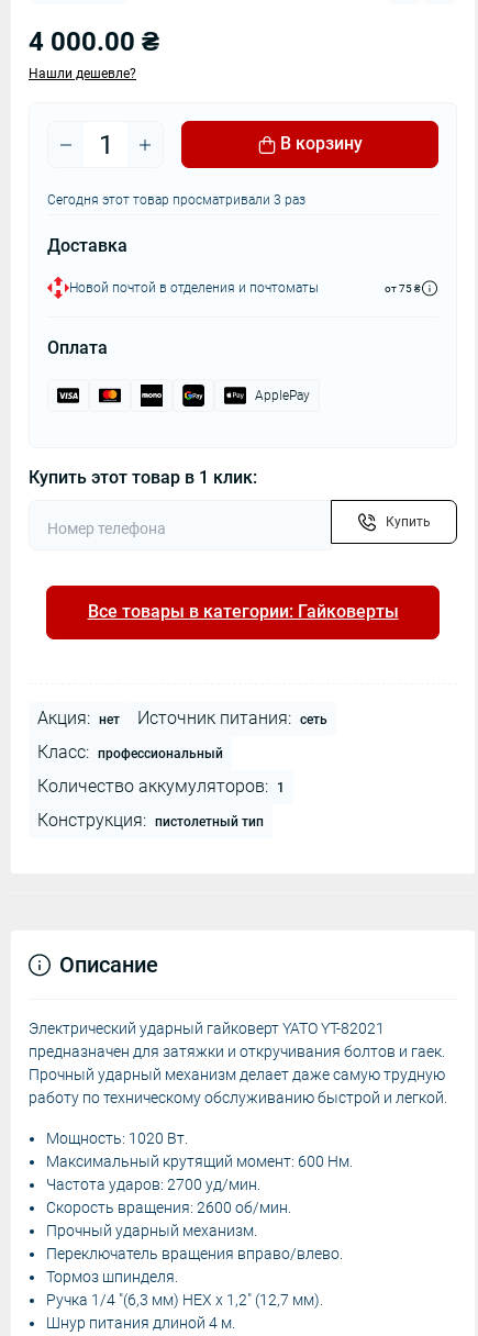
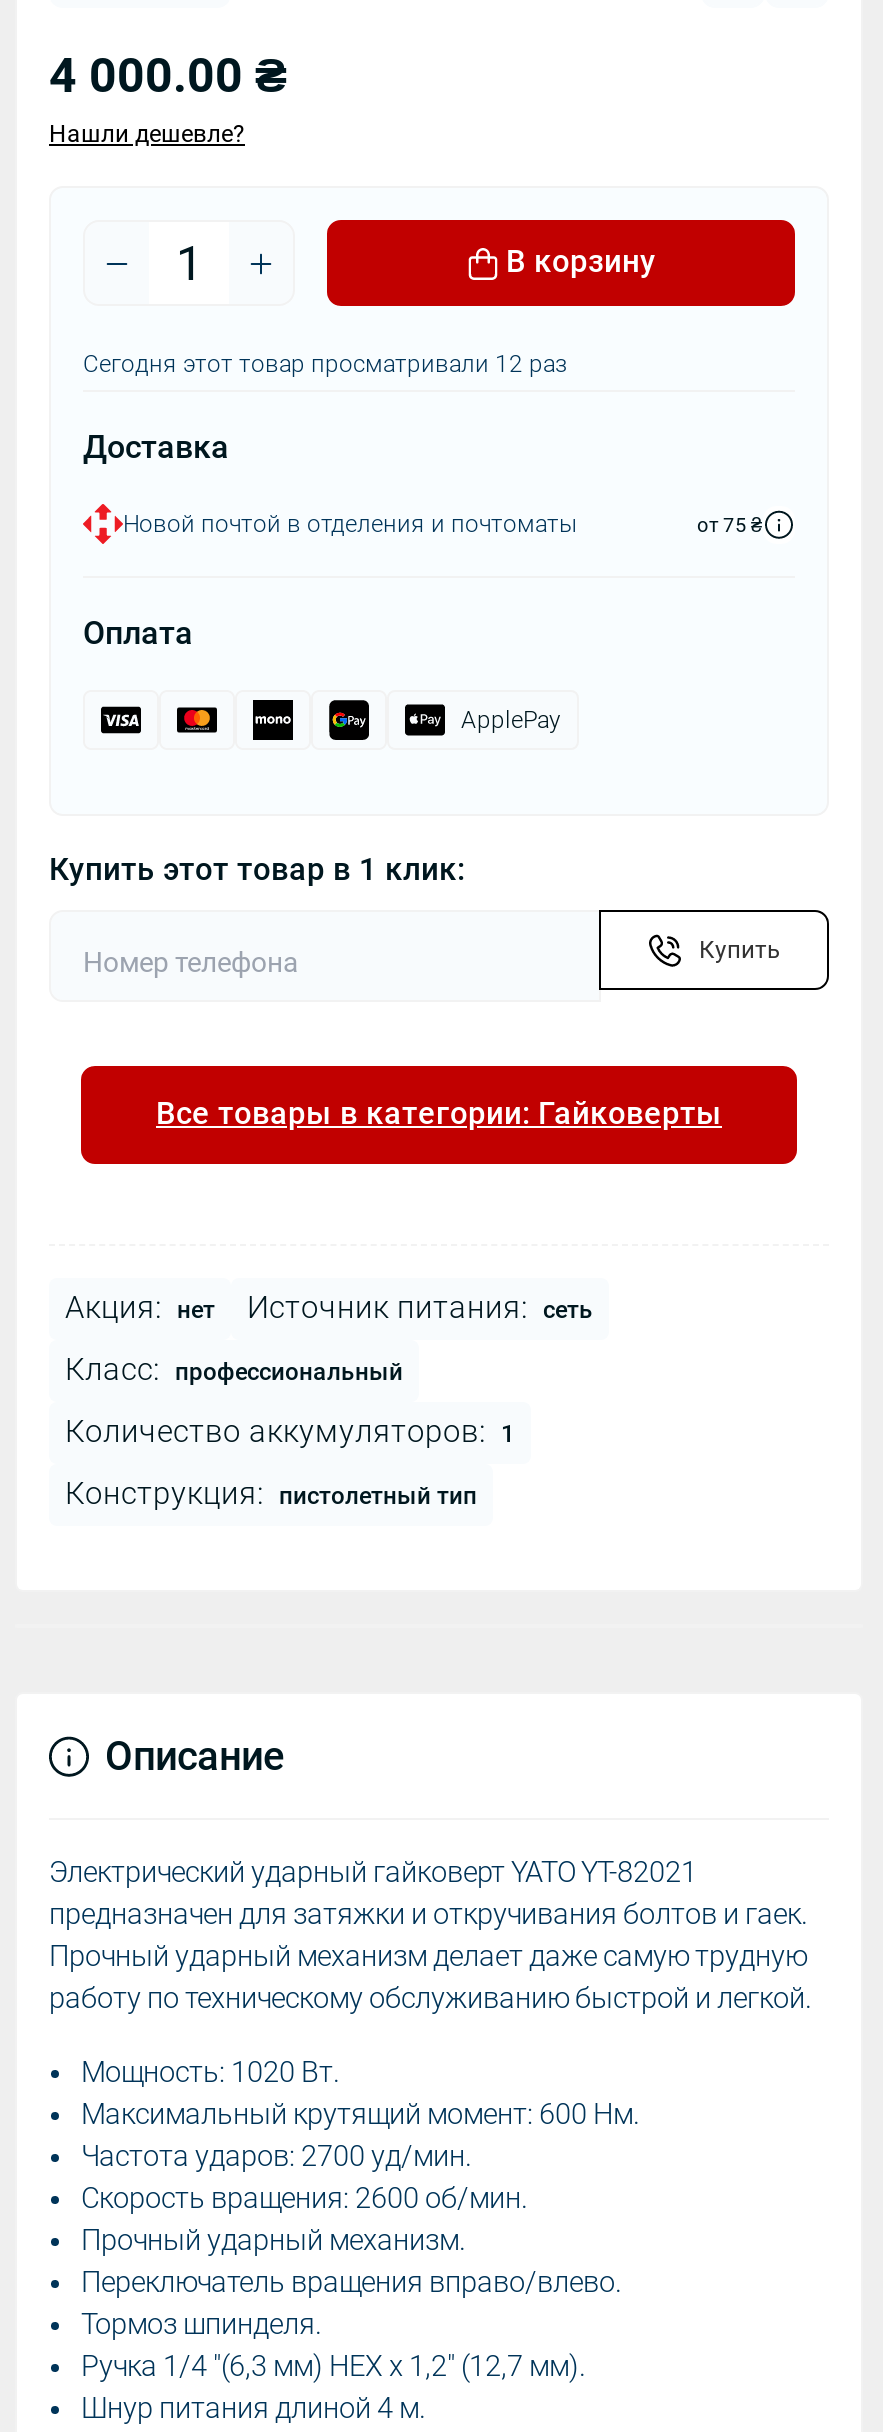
[47,192,305,208] Сегодня этот товар просматривали 3 раз -> [83,350,567,378] Сегодня этот товар просматривали 12 раз

